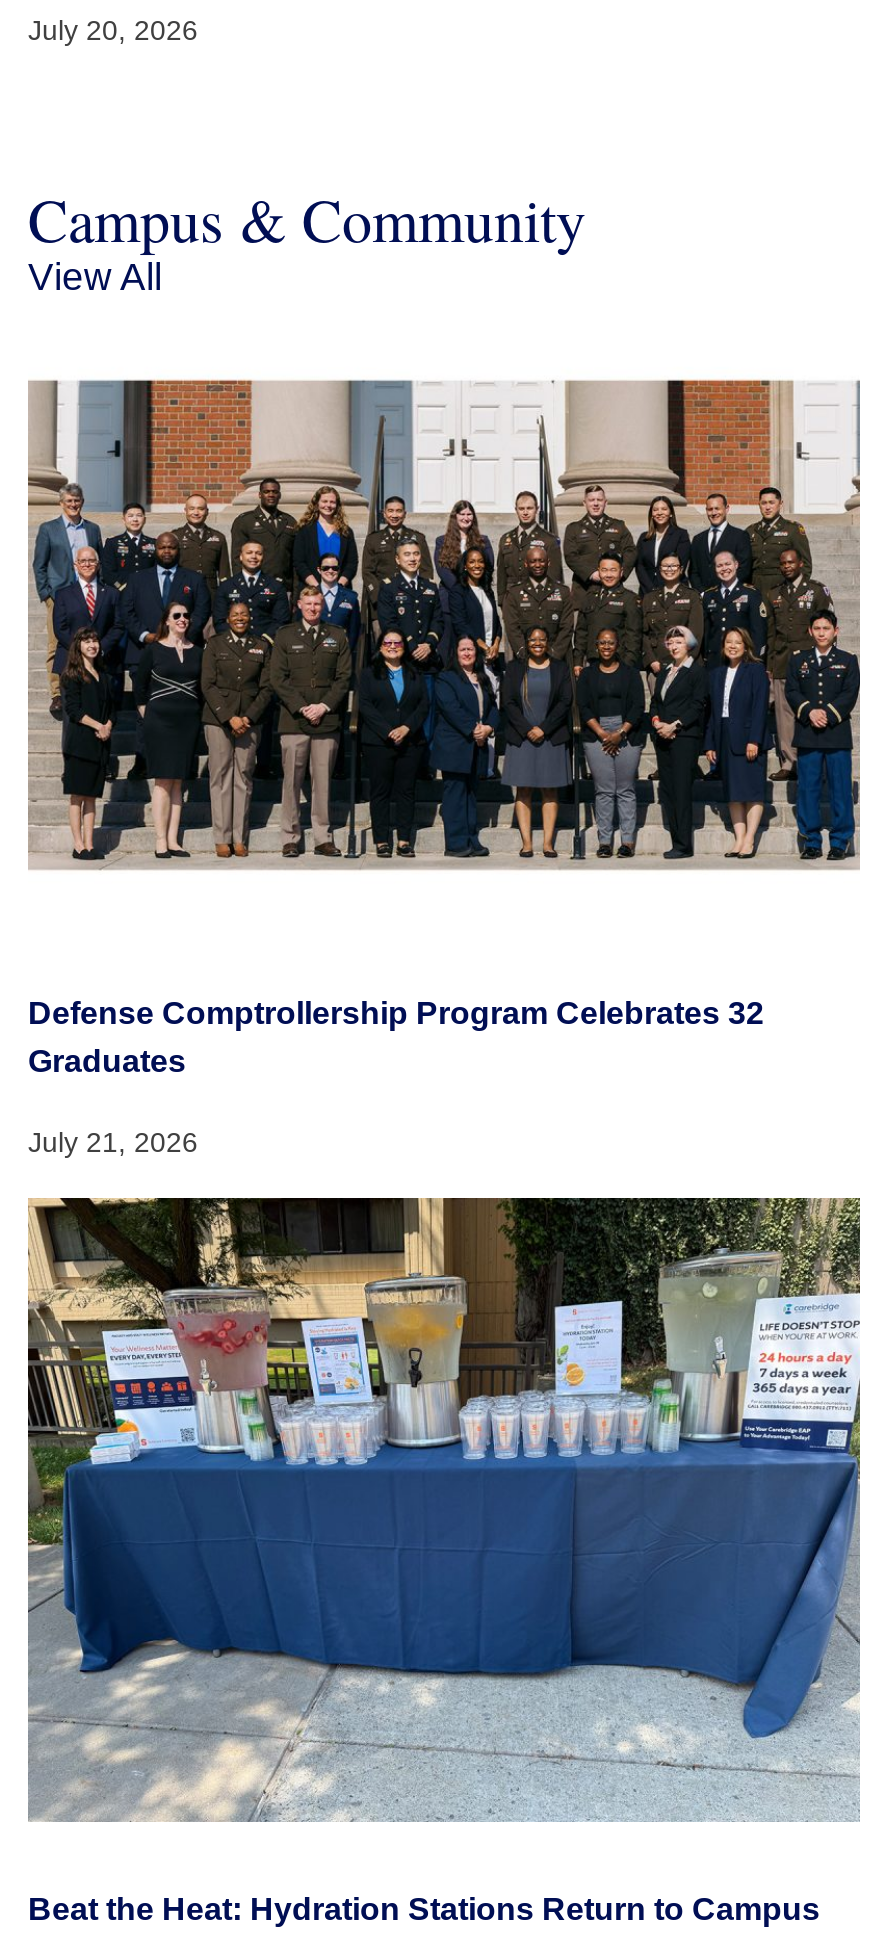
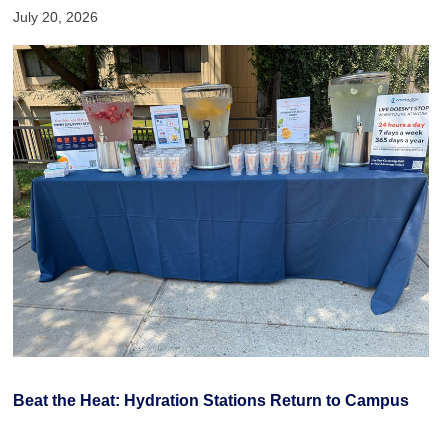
[28,178,586,298] Campus & Community | View All -> none
[26,378,862,872] [image] -> none
[28,996,764,1158] Defense Comptrollership Program Celebrates 32 | Graduates | July 21, 2026 -> none

